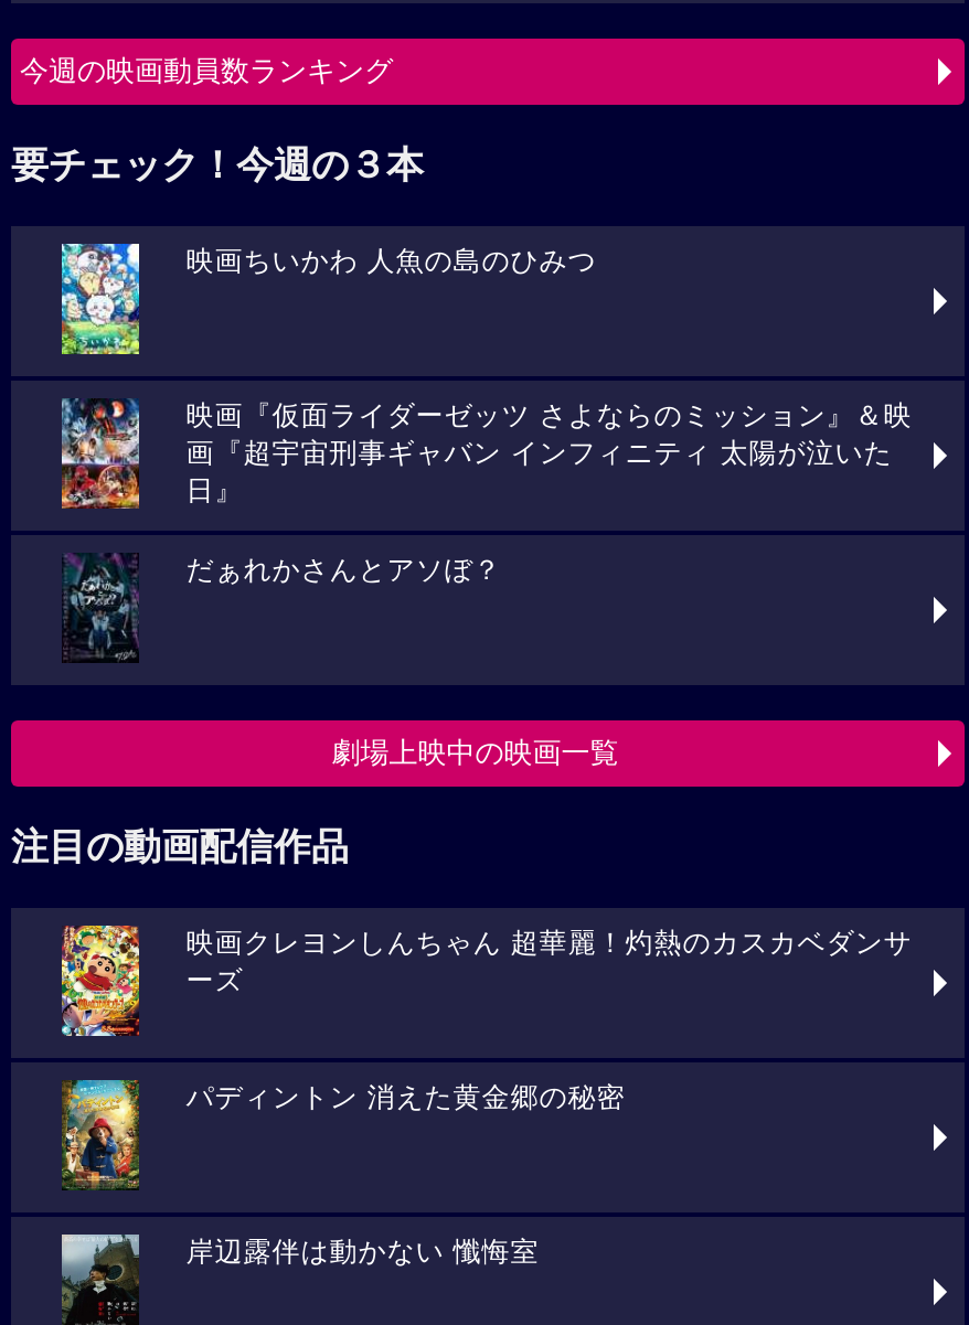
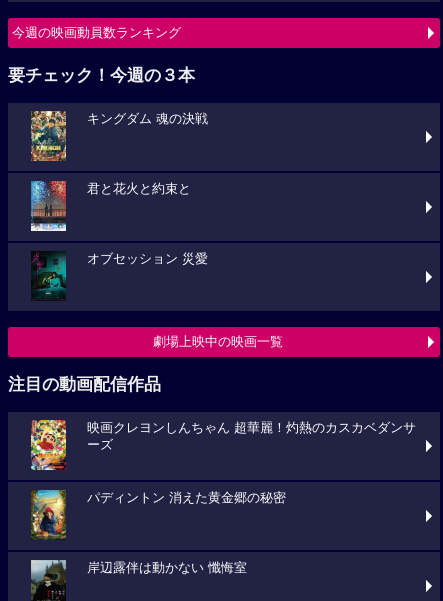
[60,242,597,356] [image] | 映画ちいかわ 人魚の島のひみつ -> [30,110,208,162] [image] | キングダム 魂の決戦
[60,398,912,509] [image] | 映画『仮面ライダーゼッツ さよならのミッション』＆映 | 画『超宇宙刑事ギャバン インフィニティ 太陽が泣いた | 日』 -> [30,180,191,232] [image] | 君と花火と約束と
[64,553,502,659] [image] | だぁれかさんとアソぼ？ -> [31,251,208,298] [image] | オブセッション 災愛

